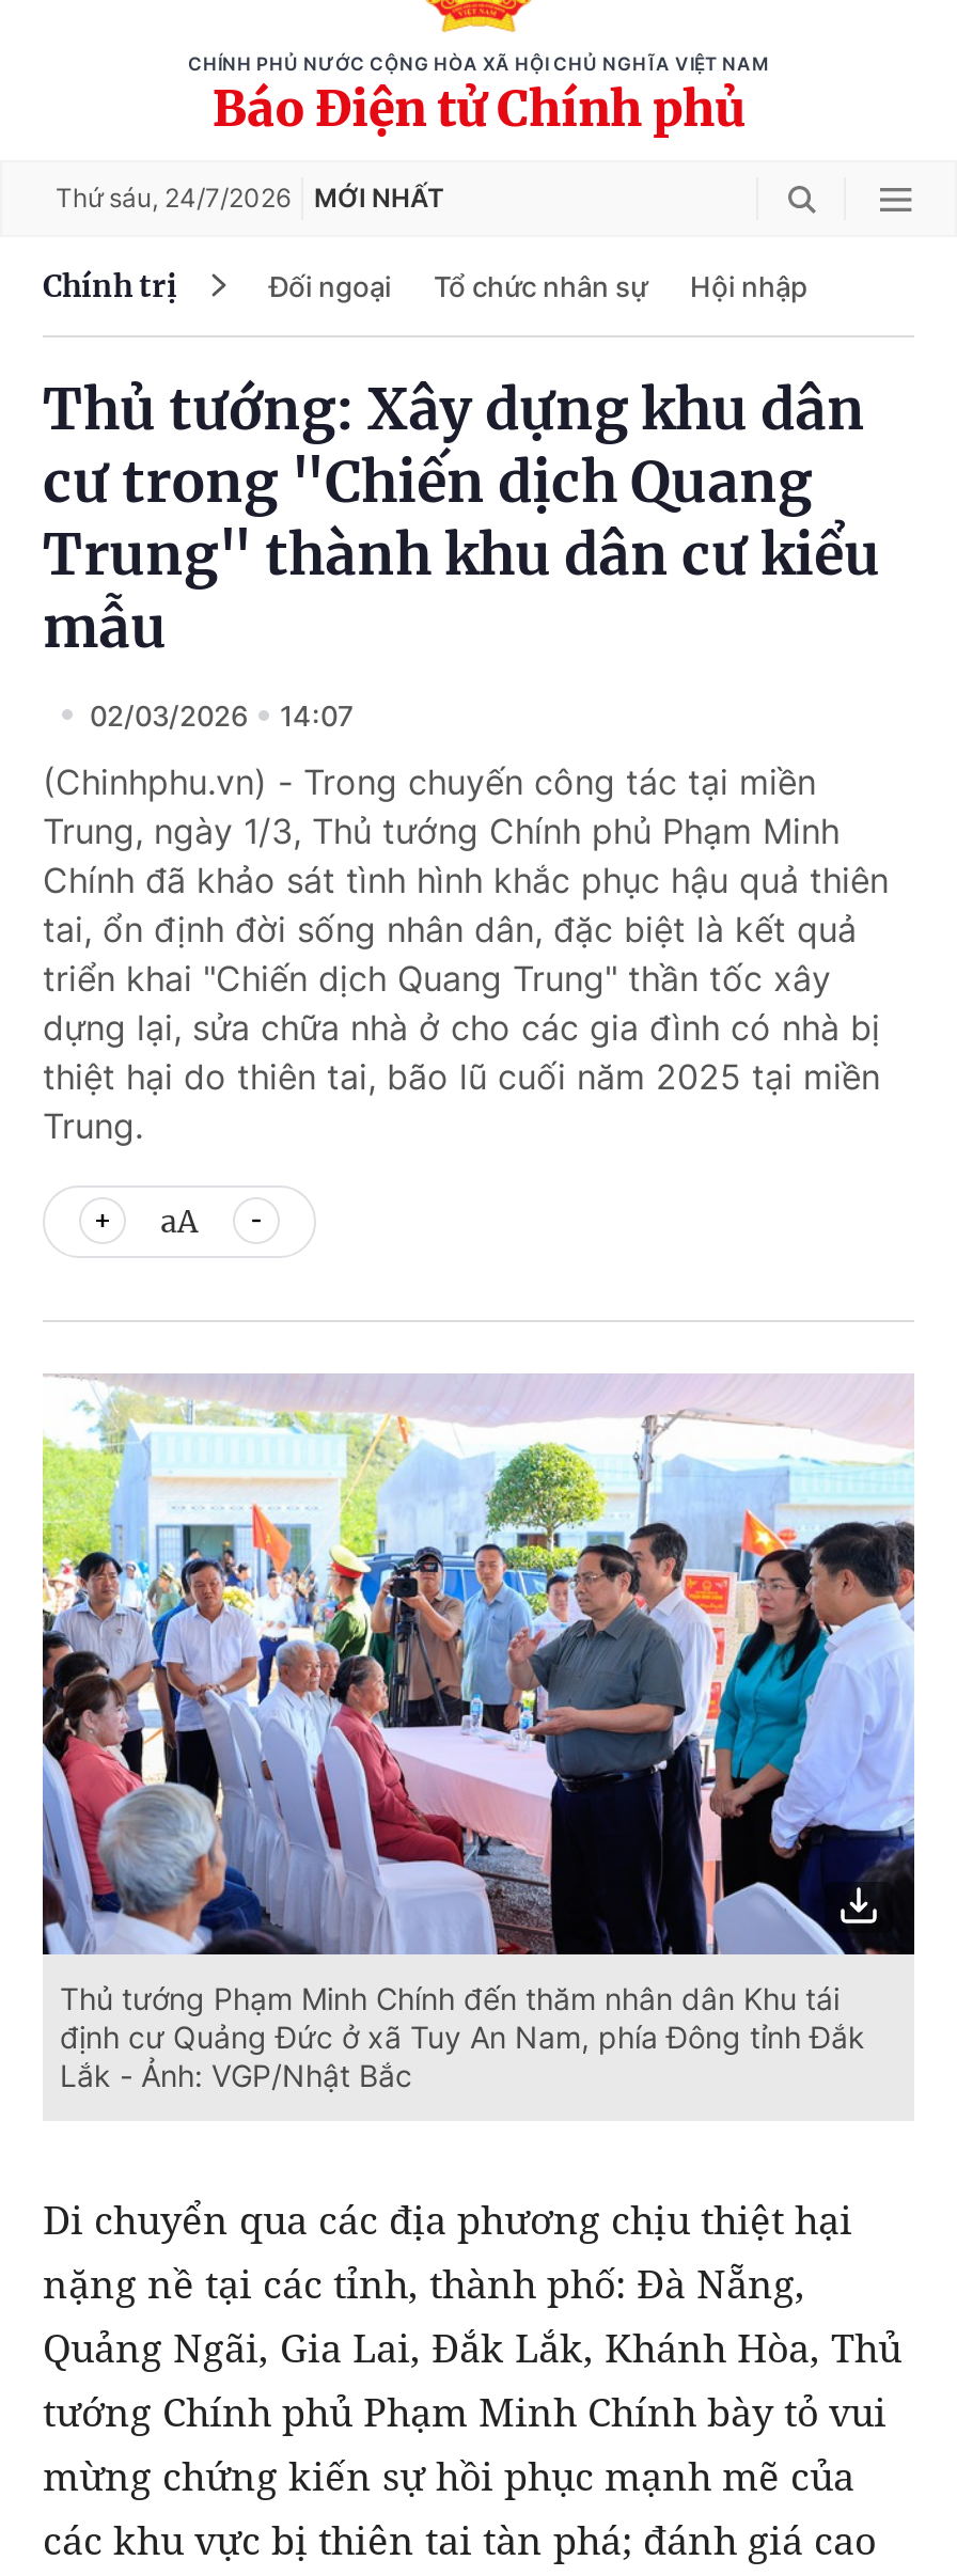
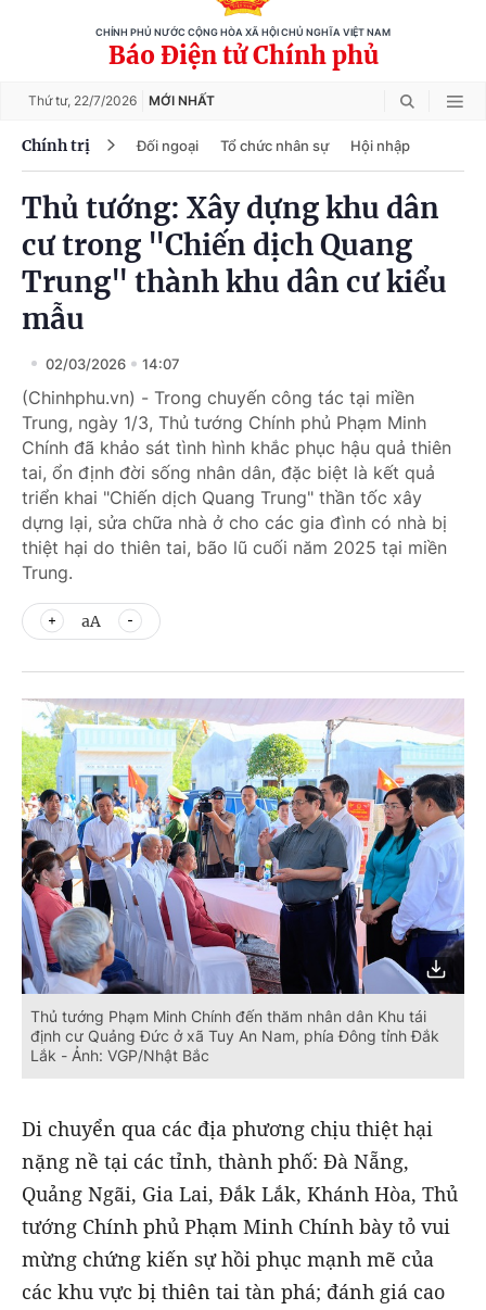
[56,182,444,214] Thứ sáu, 24/7/2026 MỚI NHẤT -> [28,92,215,109] Thứ tư, 22/7/2026 MỚI NHẤT

